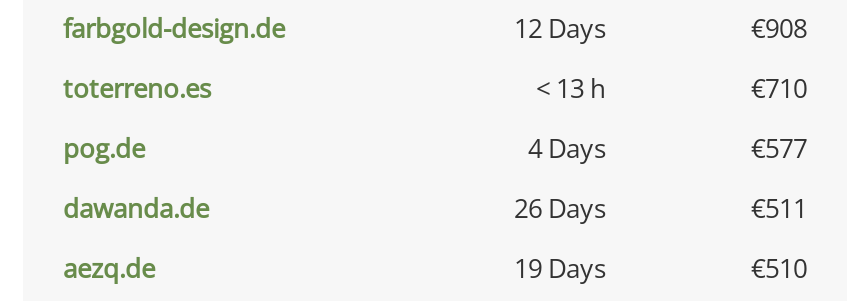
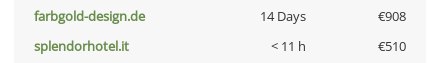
[514,10,606,46] 12 Days -> [259,7,305,25] 14 Days
[63,70,807,286] toterreno.es | < 13 h | €710 | pog.de | 4 Days | €577 | dawanda.de | 26 Days | €511 | aezq.de | 19 Days -> [34,37,305,55] splendorhotel.it | < 11 h

